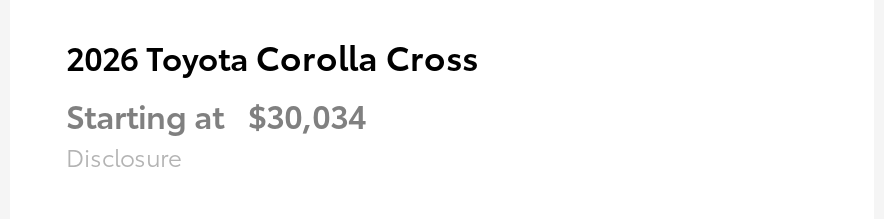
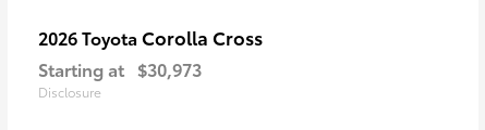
[66,90,366,136] Starting at $30,034 -> [38,56,202,81] Starting at $30,973

